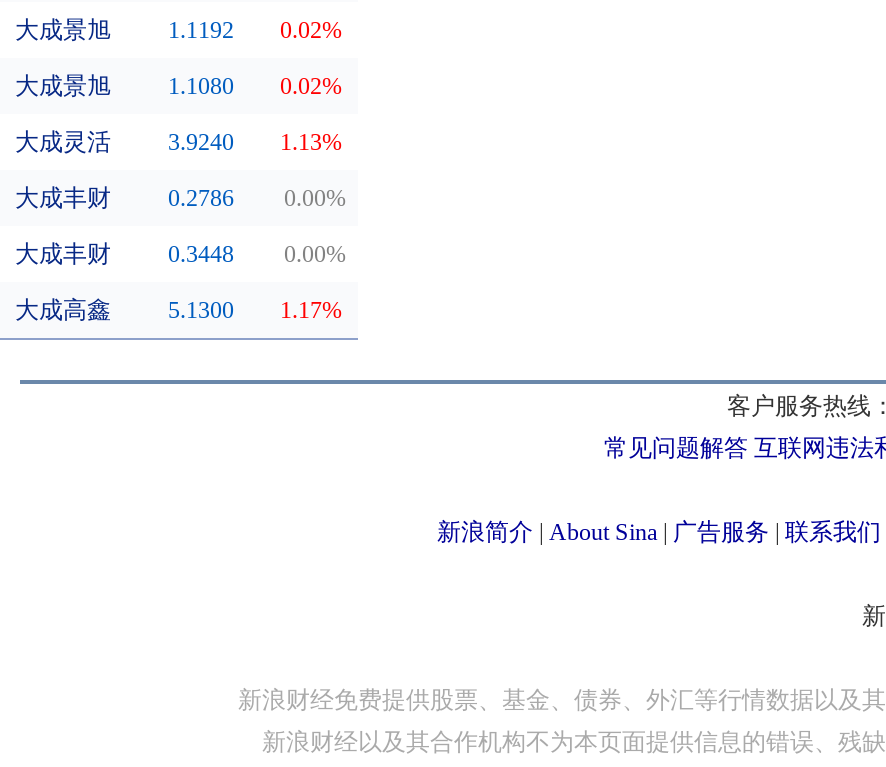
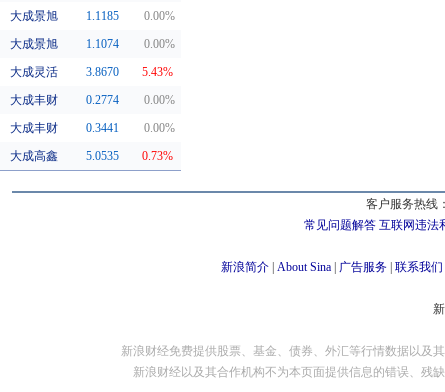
[168,16,234,44] 1.1192 -> [86,9,119,23] 1.1185
[280,16,342,44] 0.02% -> [144,9,175,23] 0.00%
[168,72,234,100] 1.1080 -> [86,37,119,51] 1.1074
[280,72,342,100] 0.02% -> [144,37,175,51] 0.00%
[168,128,234,156] 3.9240 -> [86,65,119,79] 3.8670
[280,128,342,156] 1.13% -> [142,65,173,79] 5.43%
[168,184,346,212] 0.2786 0.00% -> [86,93,175,107] 0.2774 0.00%
[168,240,346,268] 0.3448 0.00% -> [86,121,175,135] 0.3441 0.00%
[168,296,234,324] 5.1300 -> [86,149,119,163] 5.0535
[280,296,342,324] 1.17% -> [142,149,173,163] 0.73%

